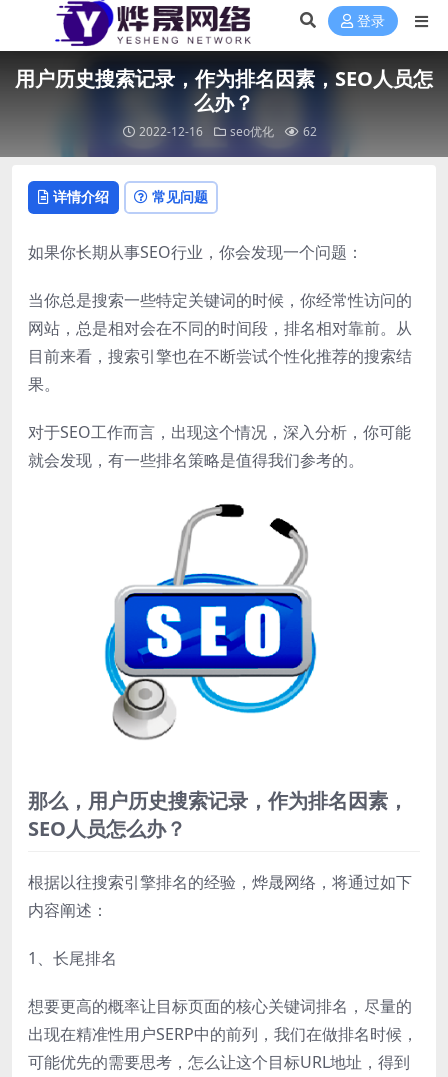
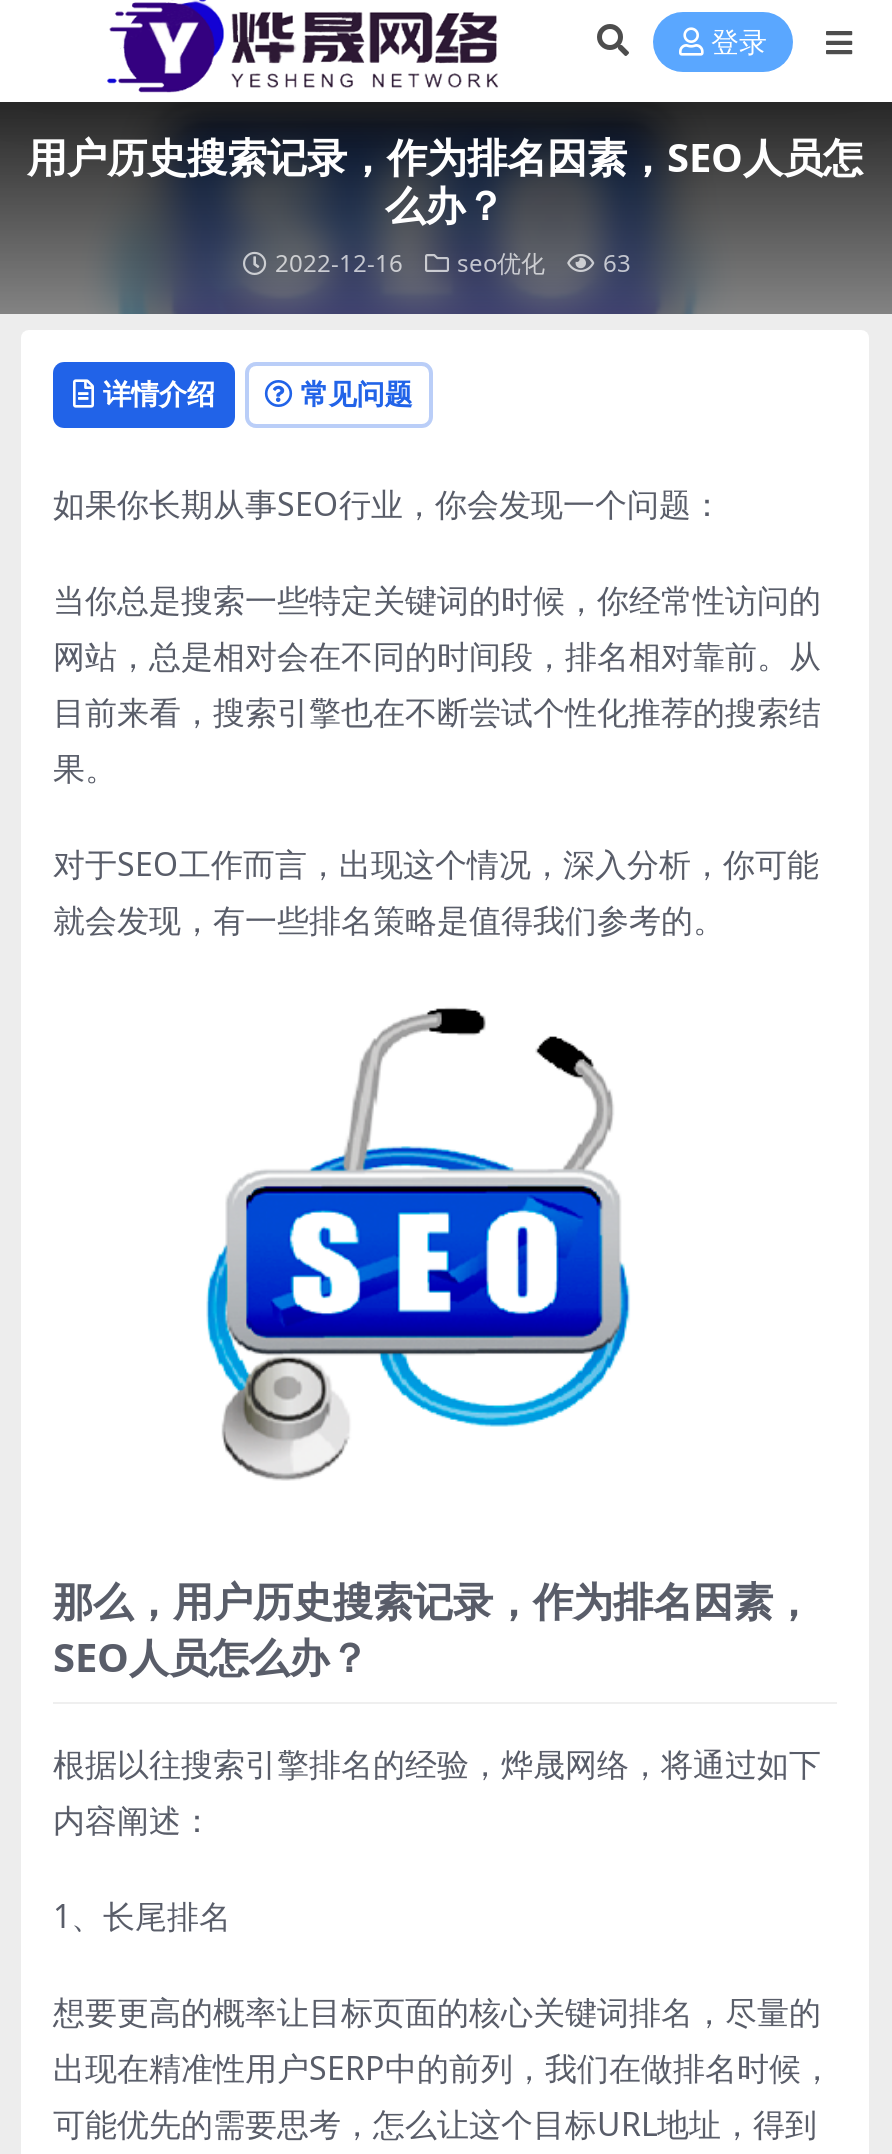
[139,123,317,140] 2022-12-16 seo优化 62 -> [275,246,631,280] 2022-12-16 seo优化 63

